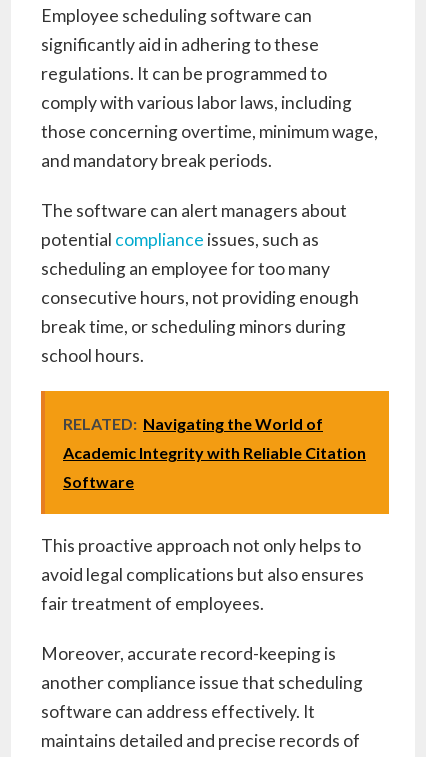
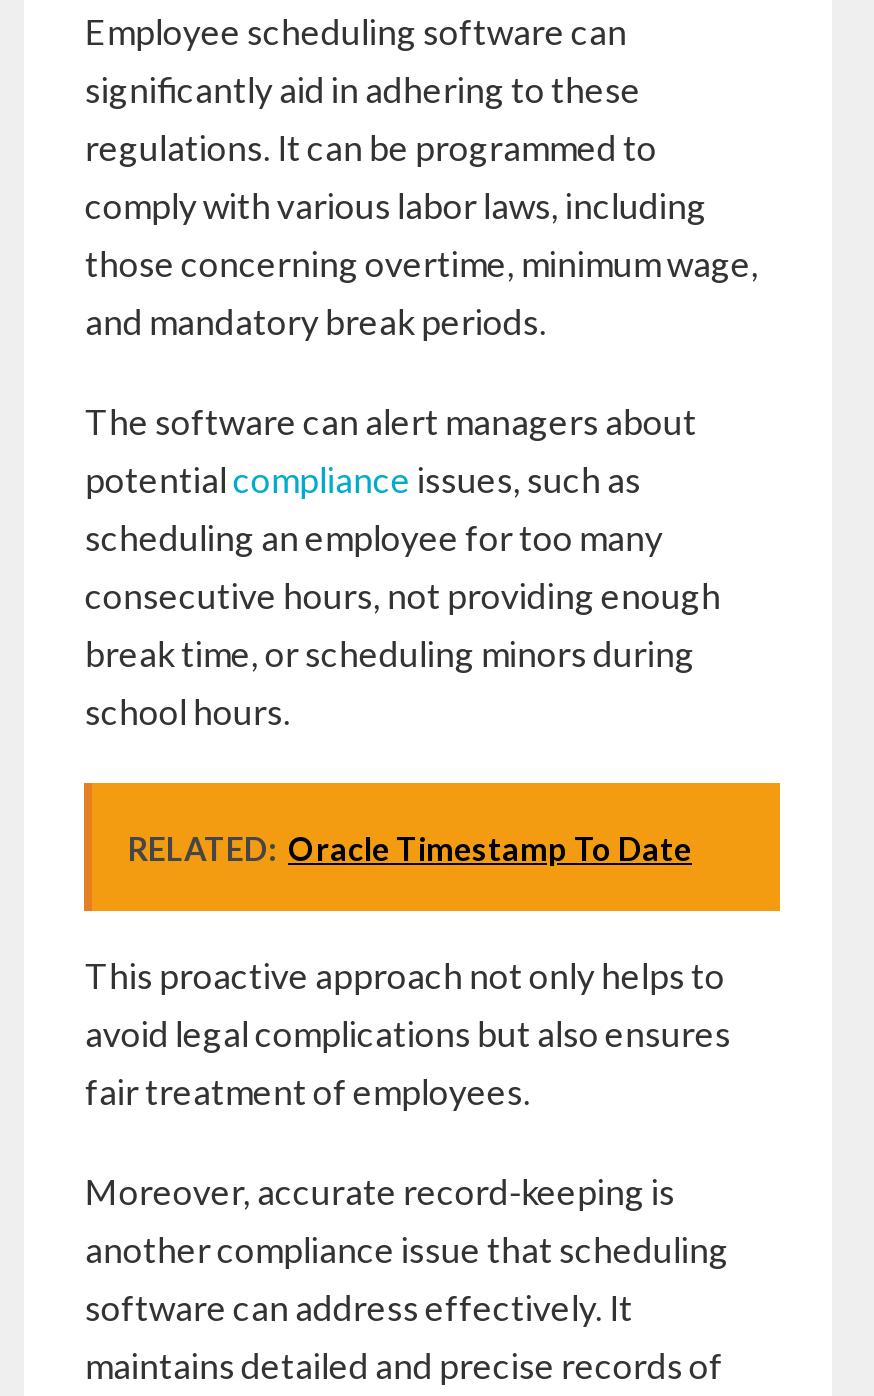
[63,414,366,491] RELATED: Navigating the World of | Academic Integrity with Reliable Citation | Software -> [128,828,692,866] RELATED: Oracle Timestamp To Date

